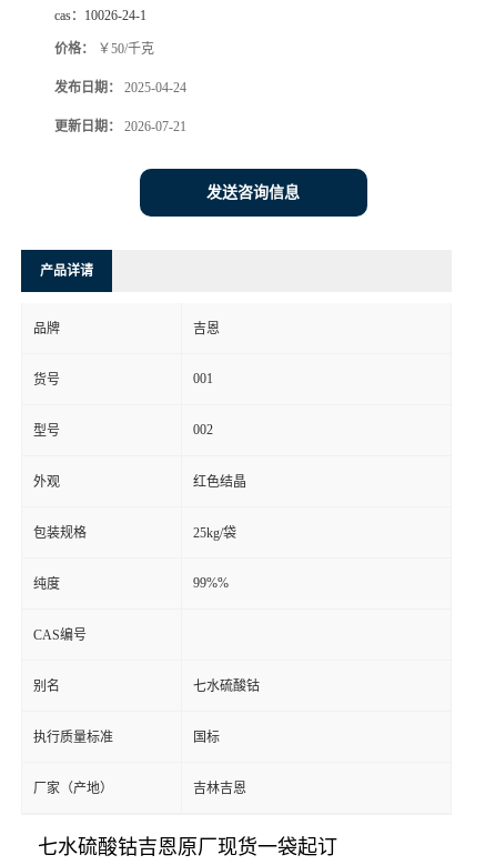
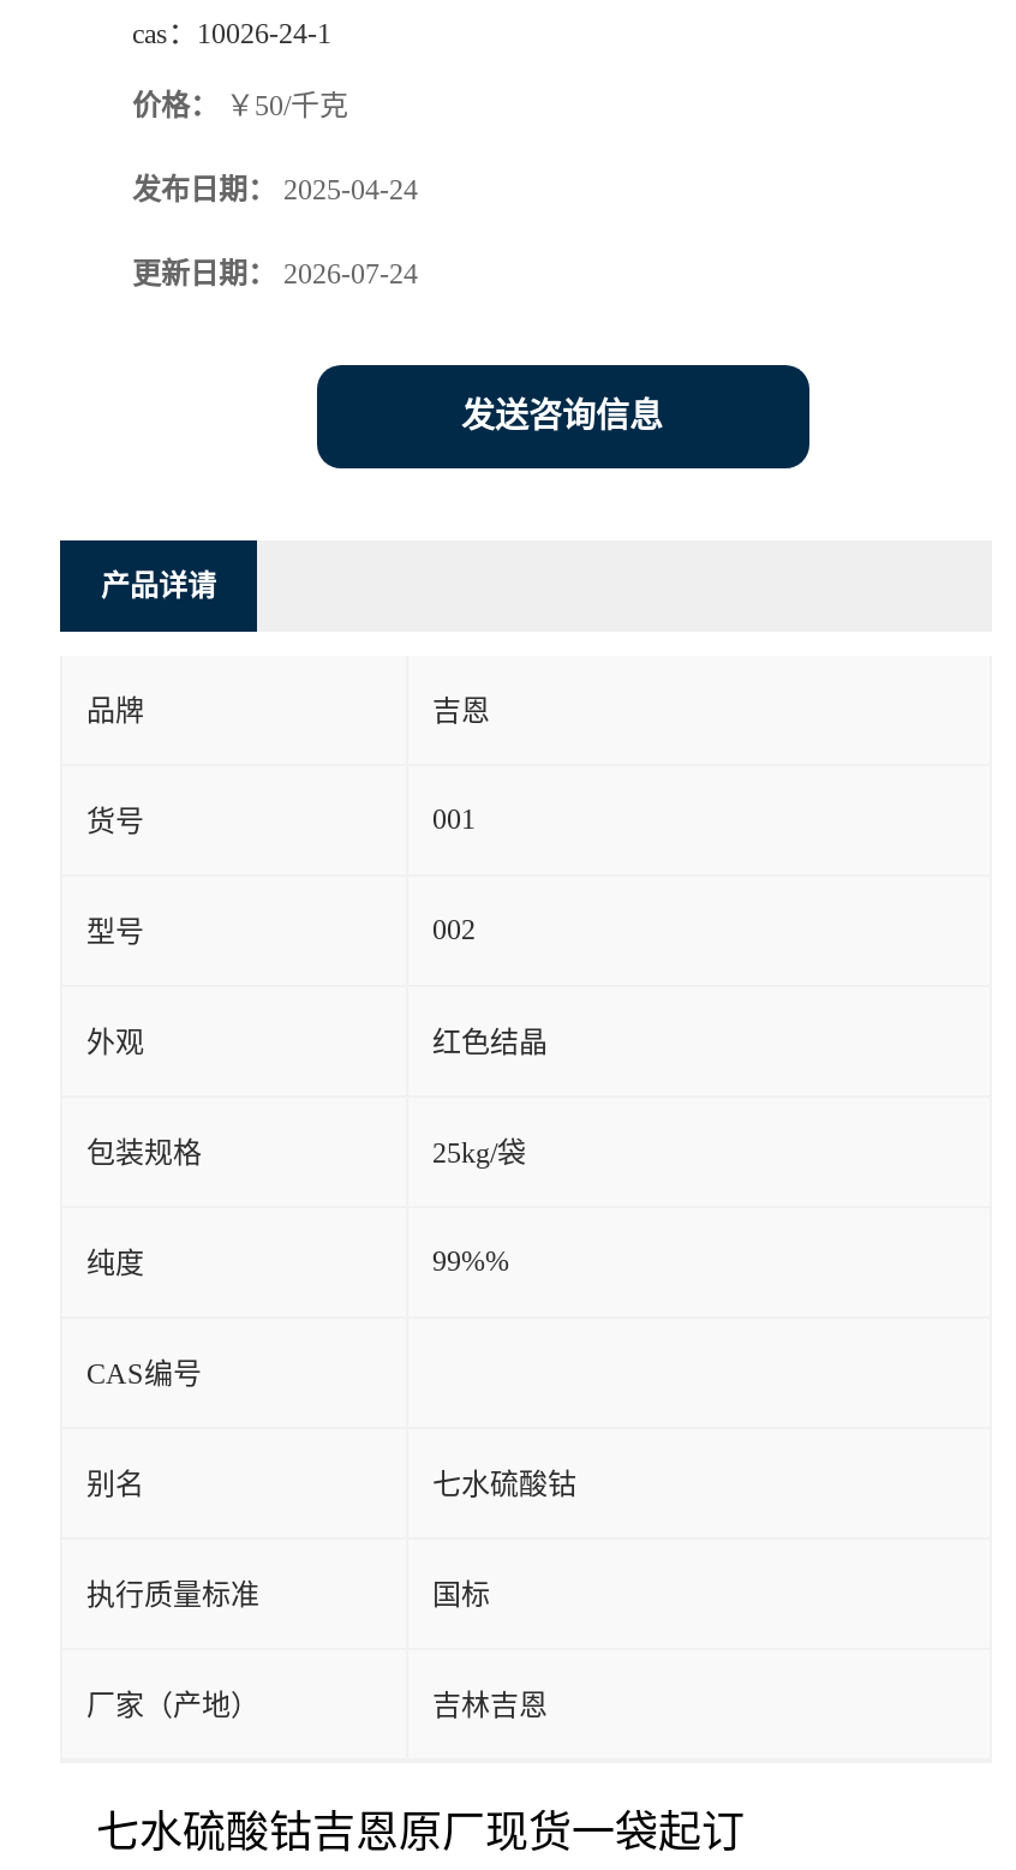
[54,119,186,135] 更新日期：2026-07-21 -> [132,258,418,291] 更新日期：2026-07-24

